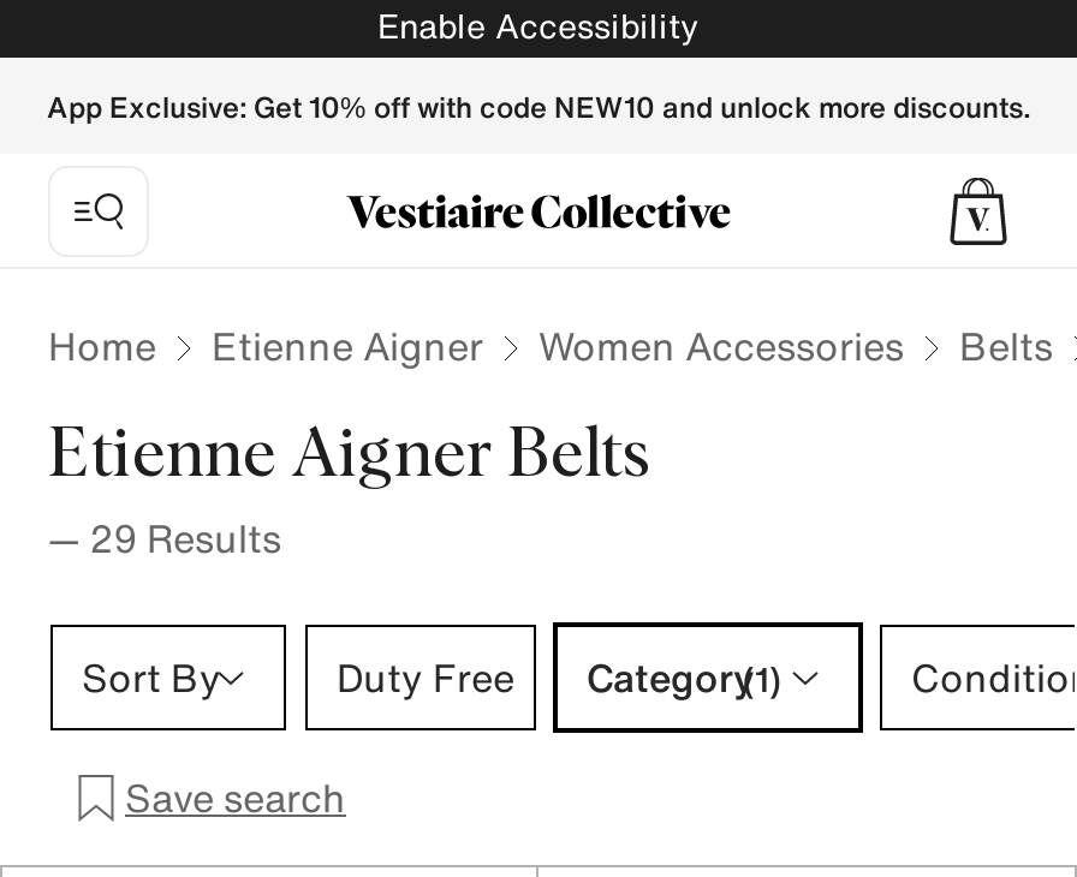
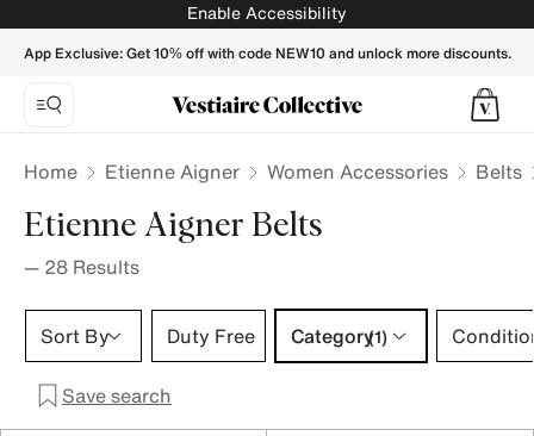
[48,509,281,567] — 29 Results -> [24,253,139,281] — 28 Results

